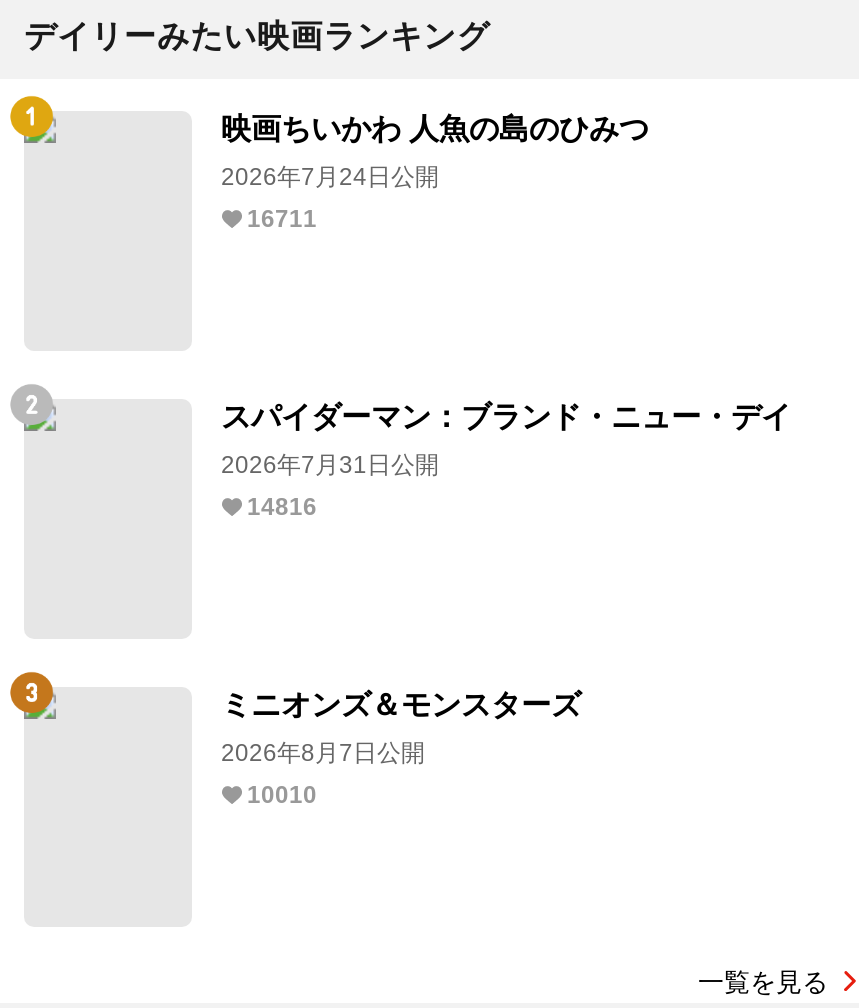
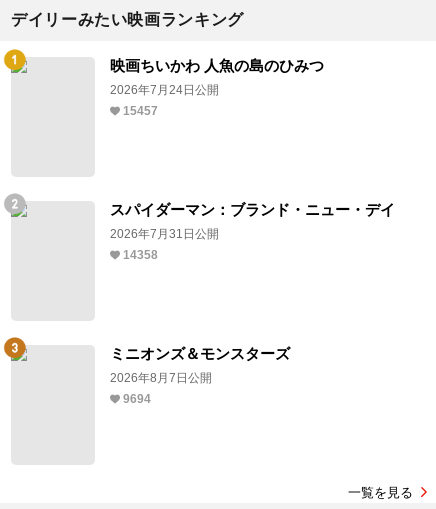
[247,205,317,233] 16711 -> [122,104,157,118] 15457
[247,493,317,521] 14816 -> [122,248,157,262] 14358
[247,781,317,809] 10010 -> [122,392,150,406] 9694

